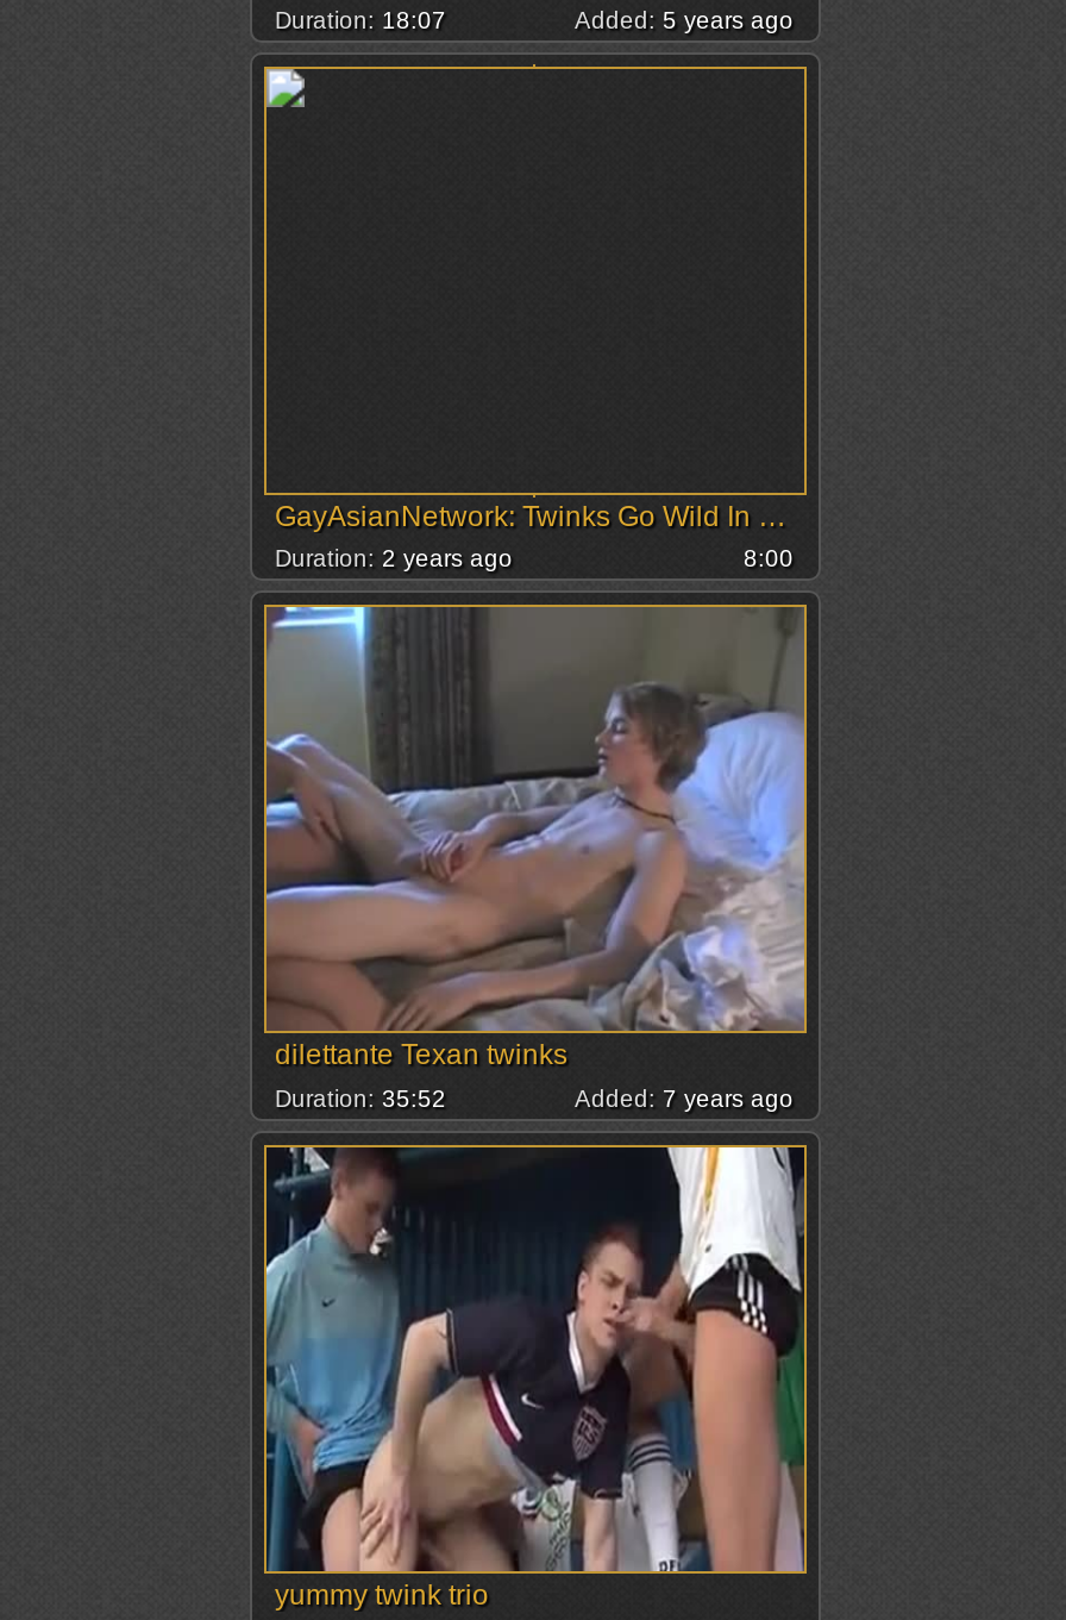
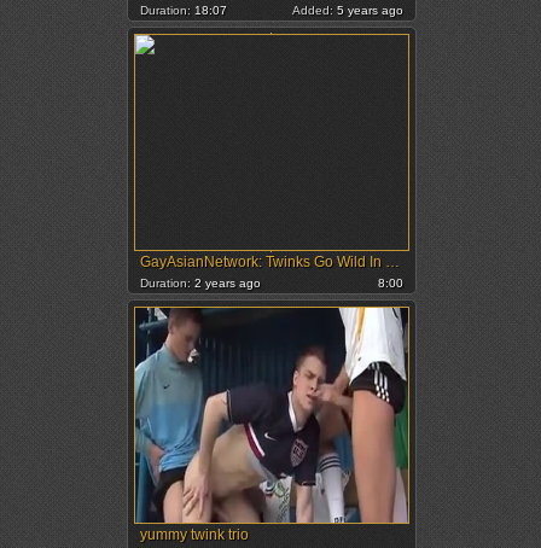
[264,605,807,1111] [image] | dilettante Texan twinks | Duration: 35:52 | Added: 7 years ago -> none

